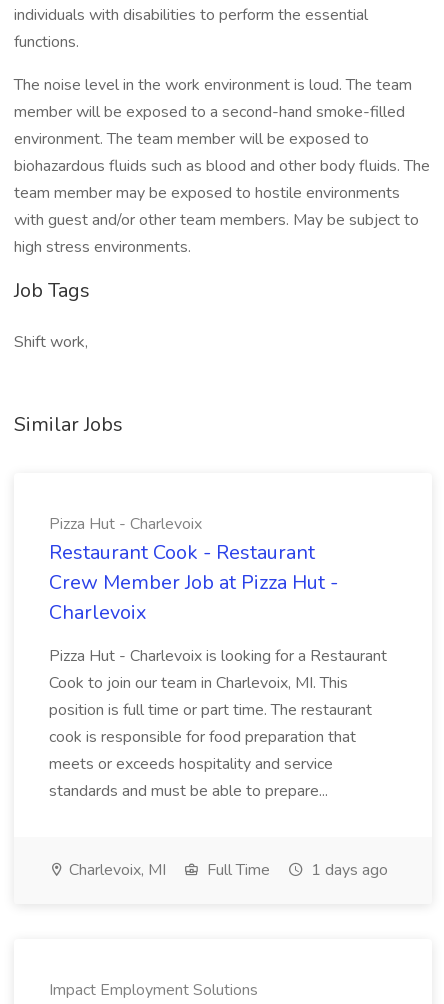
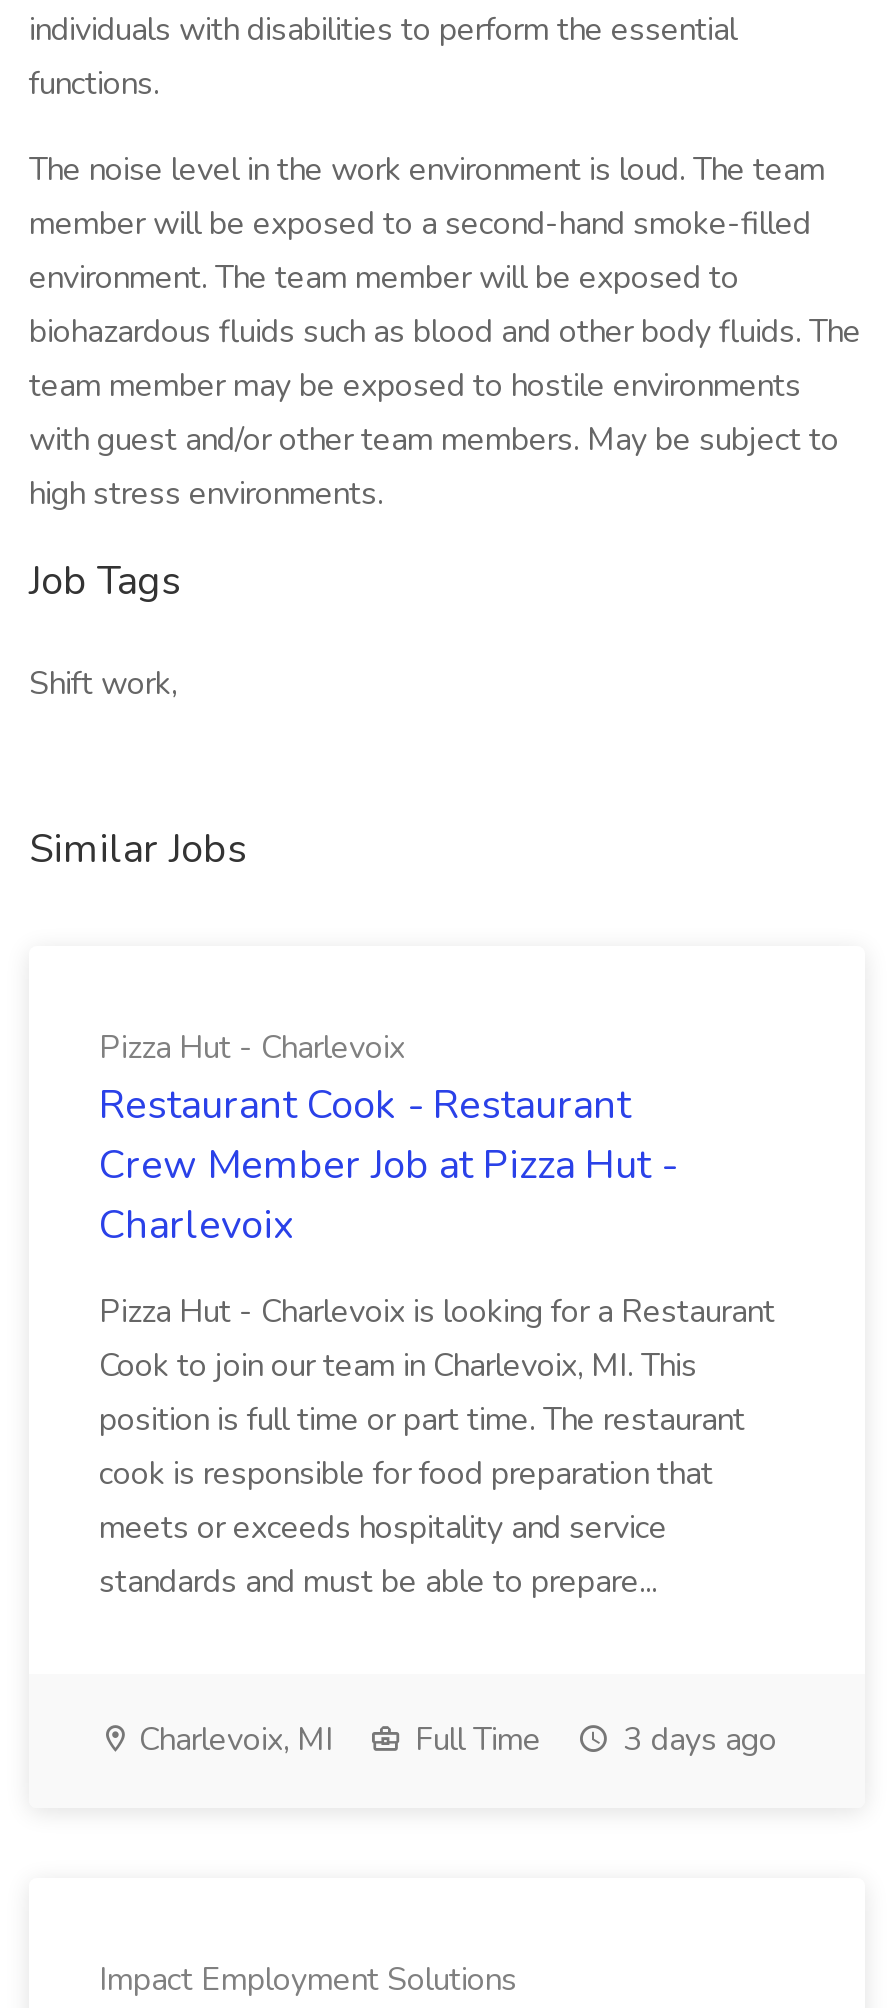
[65,859,388,881] Charlevoix, MI Full Time 1 days ago -> [131,1718,777,1762] Charlevoix, MI Full Time 3 days ago

